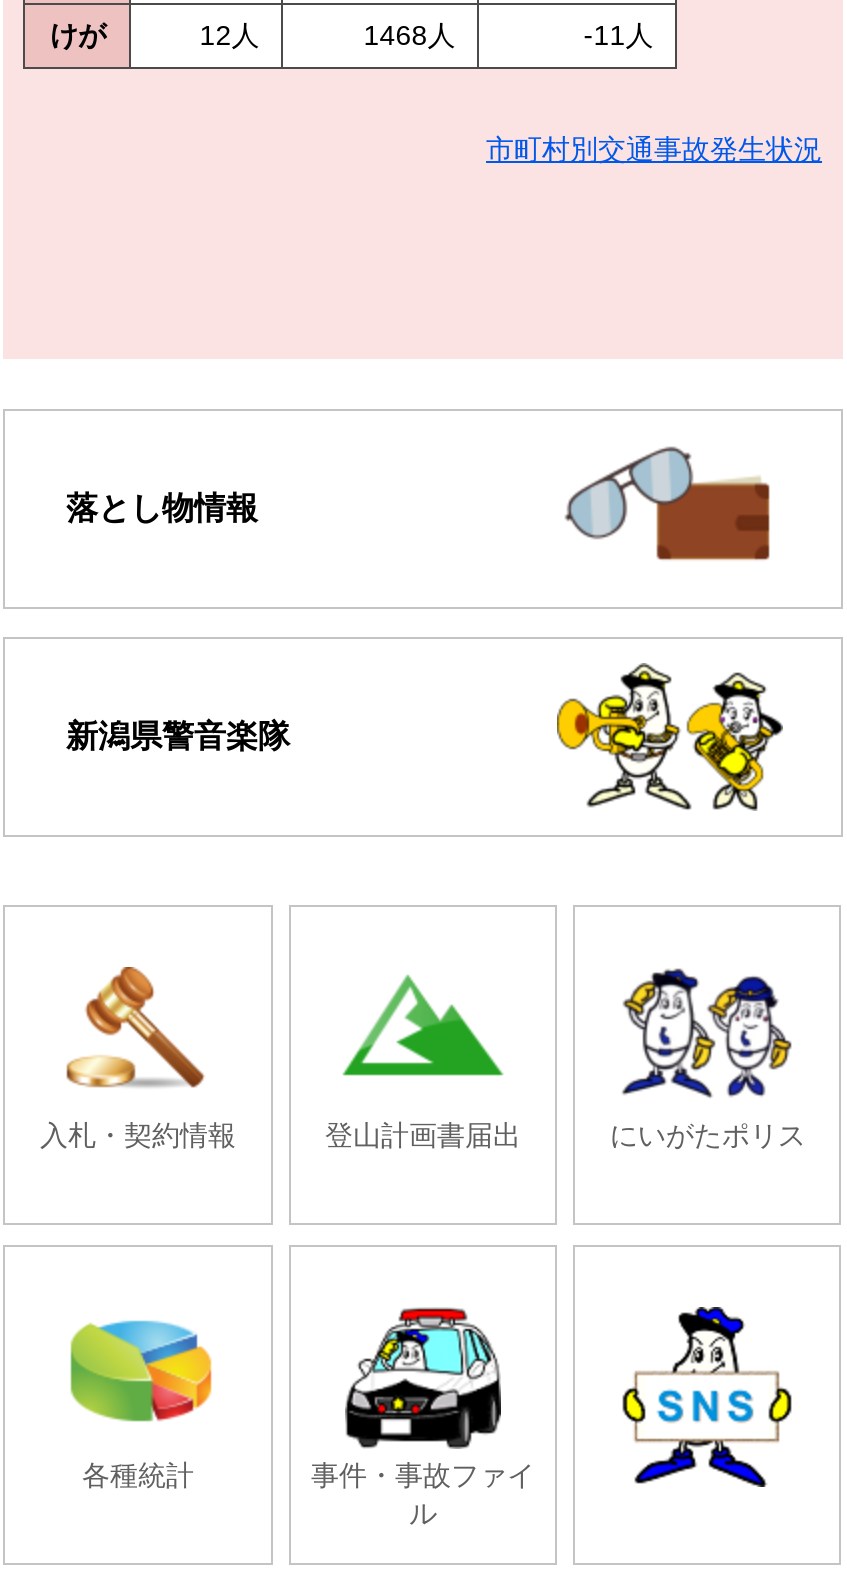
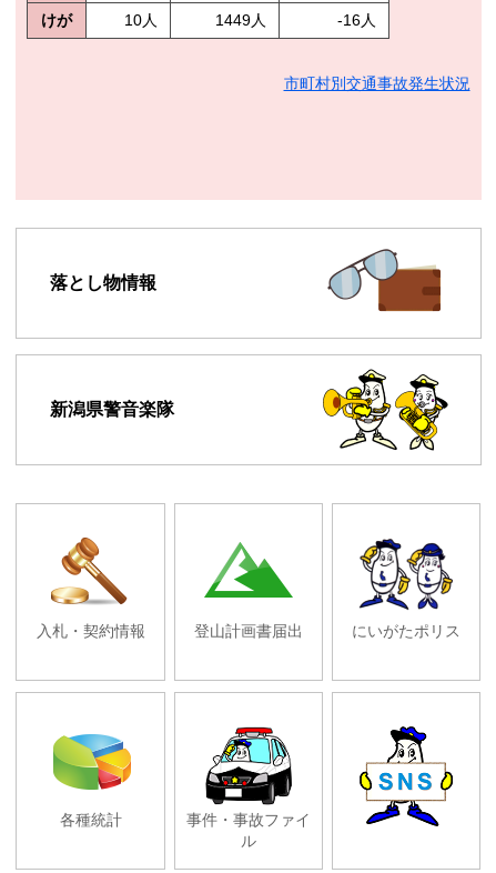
[200,19,260,51] 12人 -> [125,11,158,29] 10人
[364,19,456,51] 1468人 -> [216,11,267,29] 1449人
[584,19,654,51] -11人 -> [338,11,376,29] -16人

